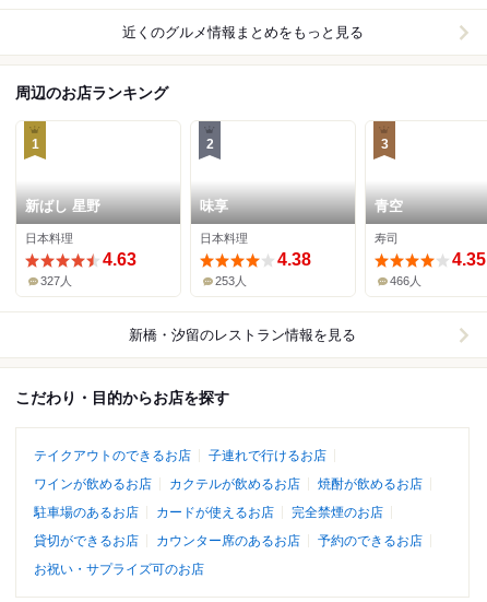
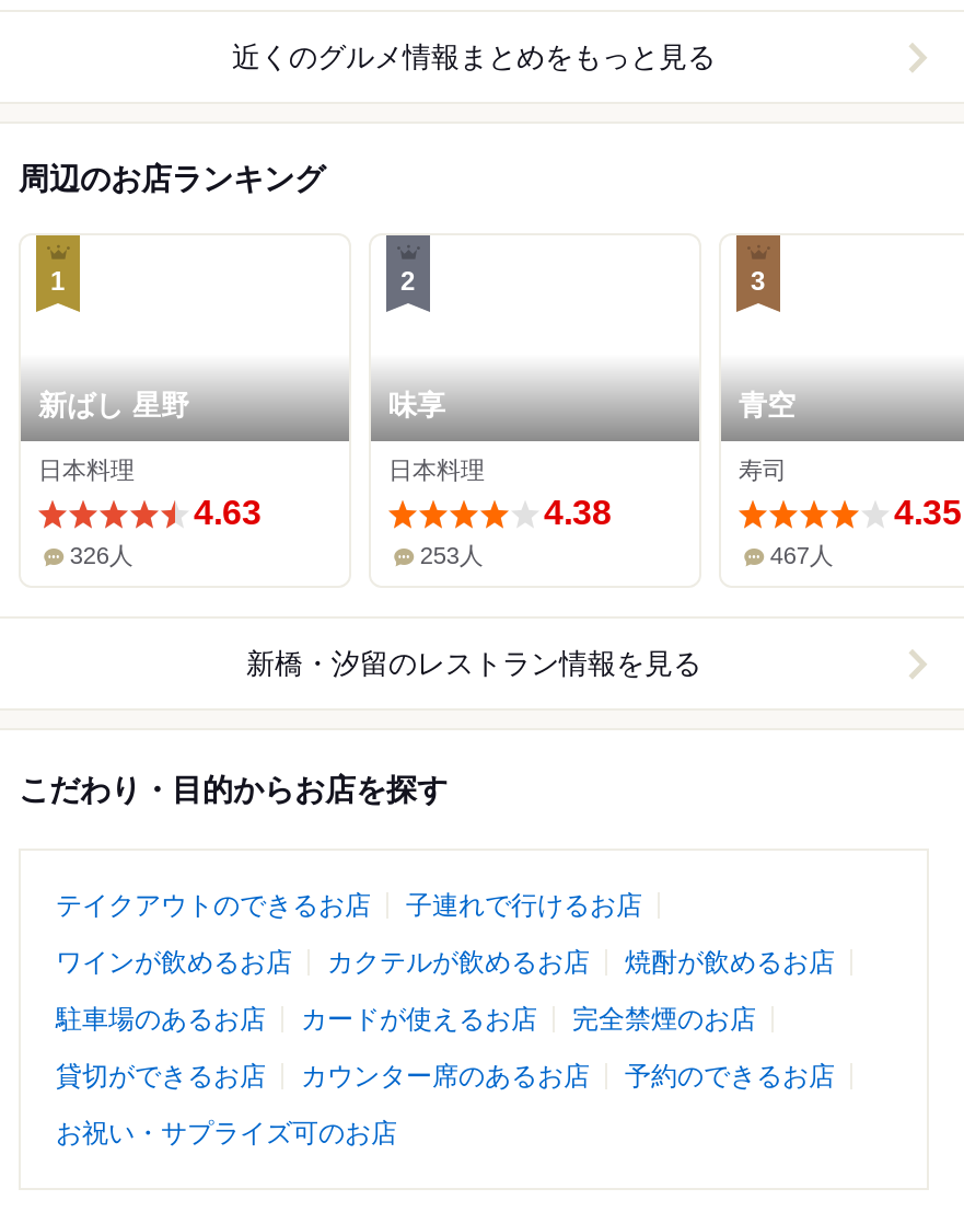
[41,275,73,288] 327人 -> [70,543,133,569] 326人
[390,275,422,288] 466人 -> [770,543,834,569] 467人

